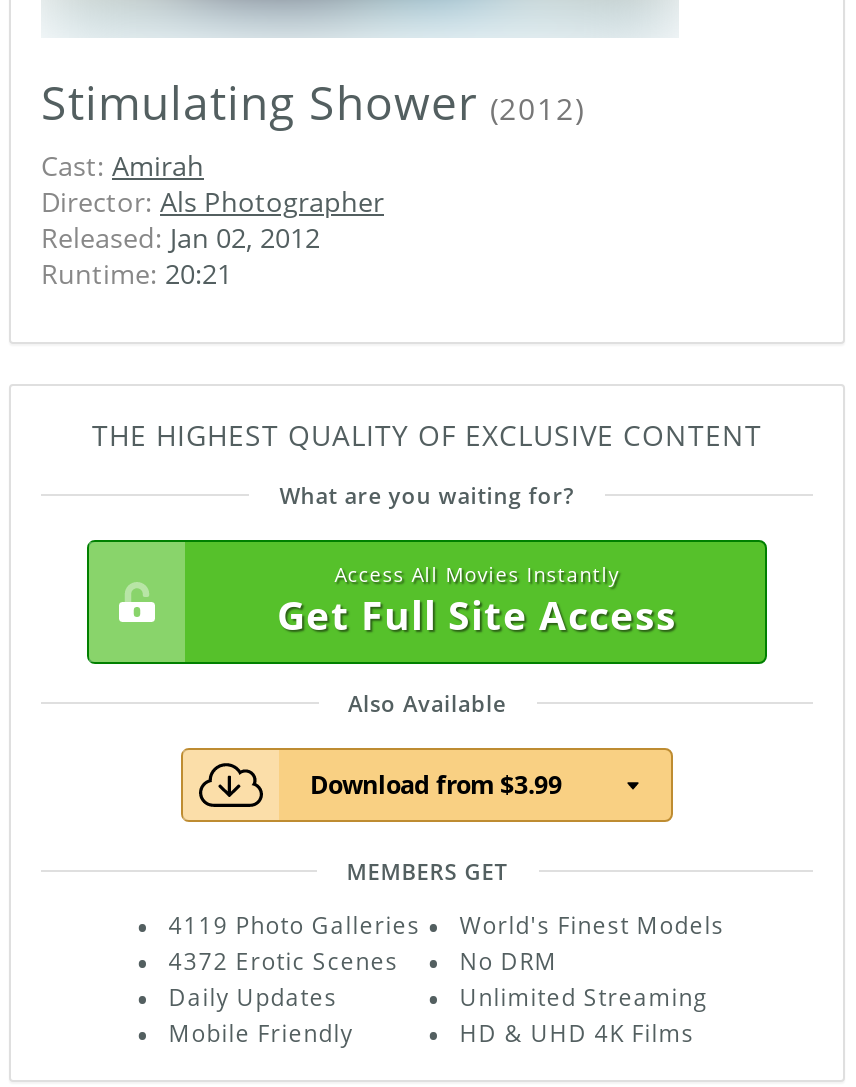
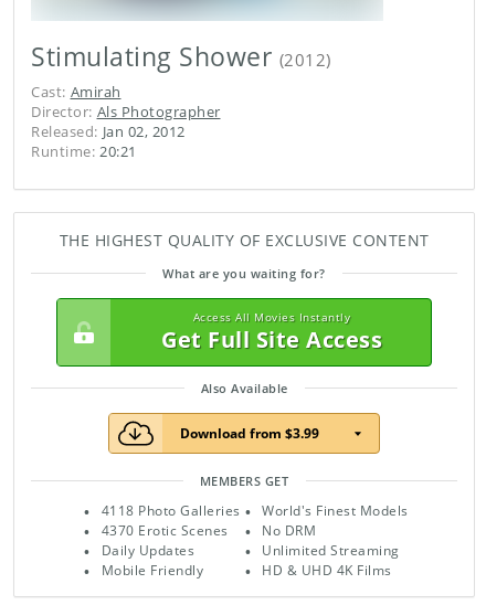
[169,910,421,940] 4119 Photo Galleries -> [101,502,241,519] 4118 Photo Galleries
[169,946,399,976] 4372 Erotic Scenes -> [101,522,228,539] 4370 Erotic Scenes

